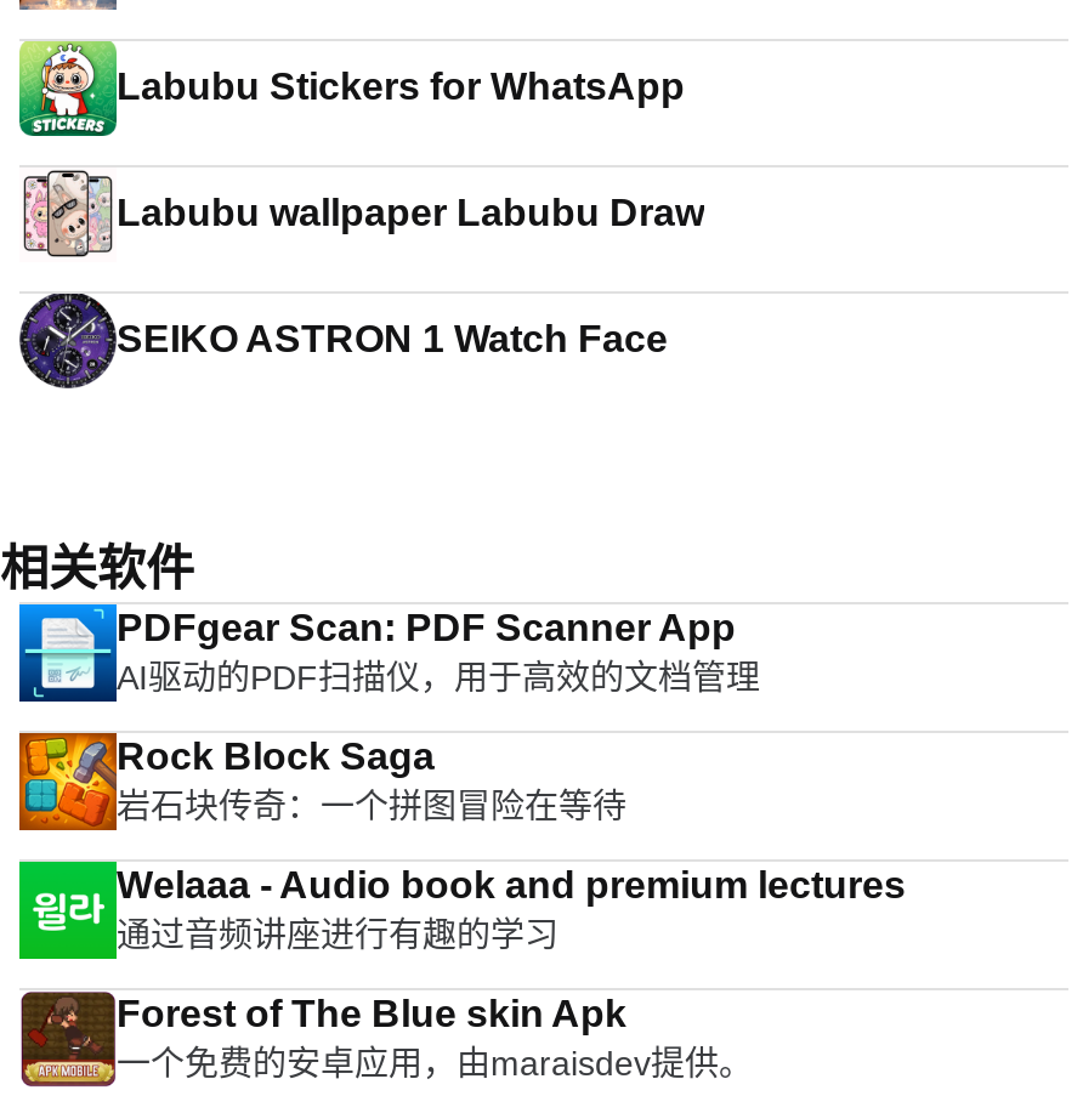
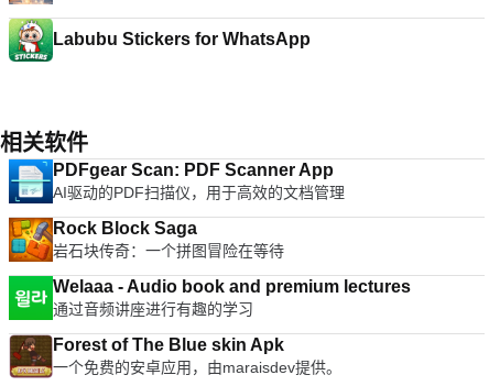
[22,167,704,359] [image] | Labubu wallpaper Labubu Draw | SEIKO ASTRON 1 Watch Face -> none
[17,294,114,388] [image] -> none

